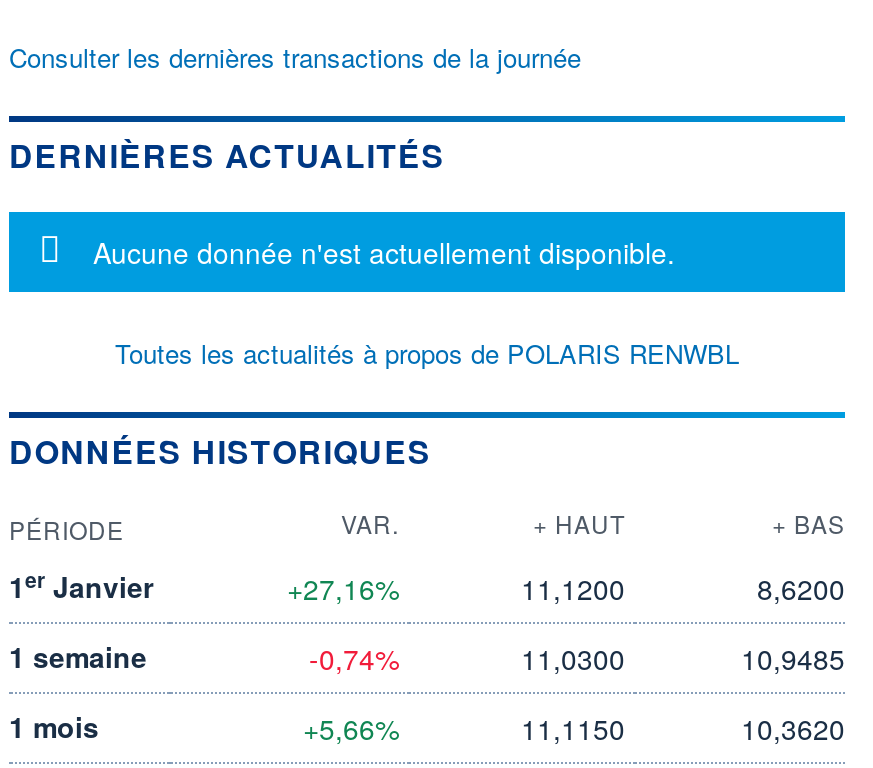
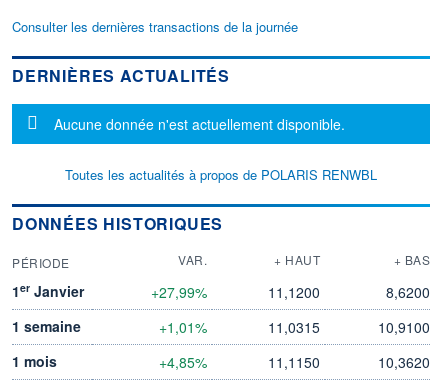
[287,568,399,608] +27,16% -> [151,282,207,302] +27,99%
[309,638,399,678] -0,74% -> [159,317,207,337] +1,01%
[521,638,625,678] 11,0300 -> [268,317,320,337] 11,0315
[741,638,845,678] 10,9485 -> [378,317,430,337] 10,9100
[303,708,399,748] +5,66% -> [159,352,207,372] +4,85%

